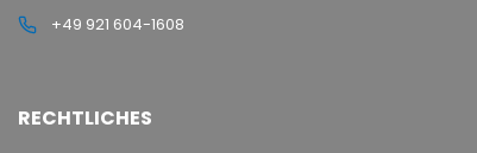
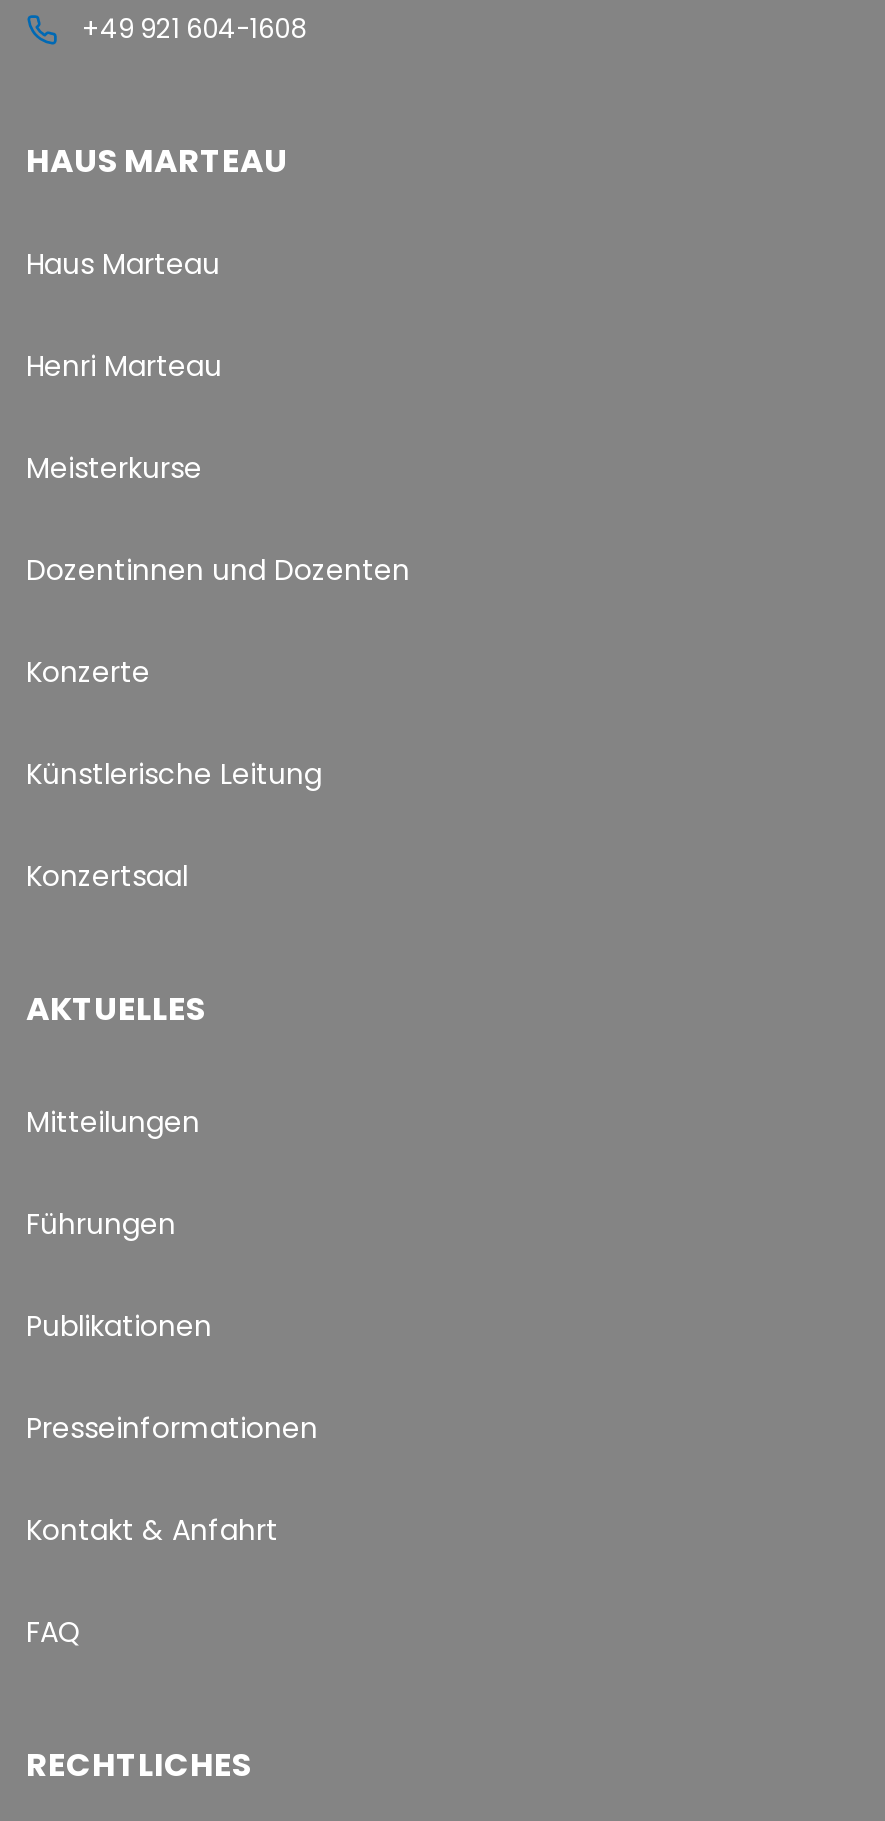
none -> [26,138,410,1652] HAUS MARTEAU | Haus Marteau | Henri Marteau | Meisterkurse | Dozentinnen und Dozenten | Konzerte | Künstlerische Leitung | Konzertsaal | AKTUELLES | Mitteilungen | Führungen | Publikationen | Presseinformationen | Kontakt & Anfahrt | FAQ

